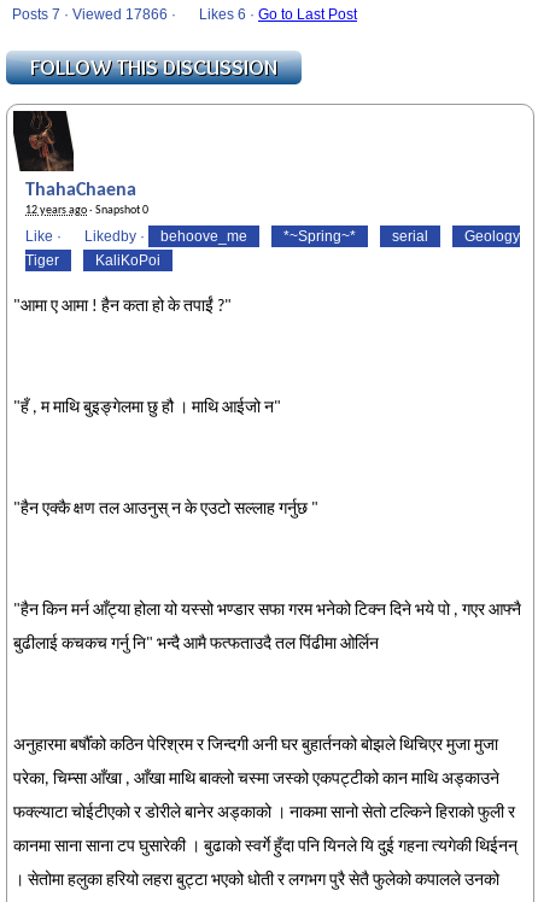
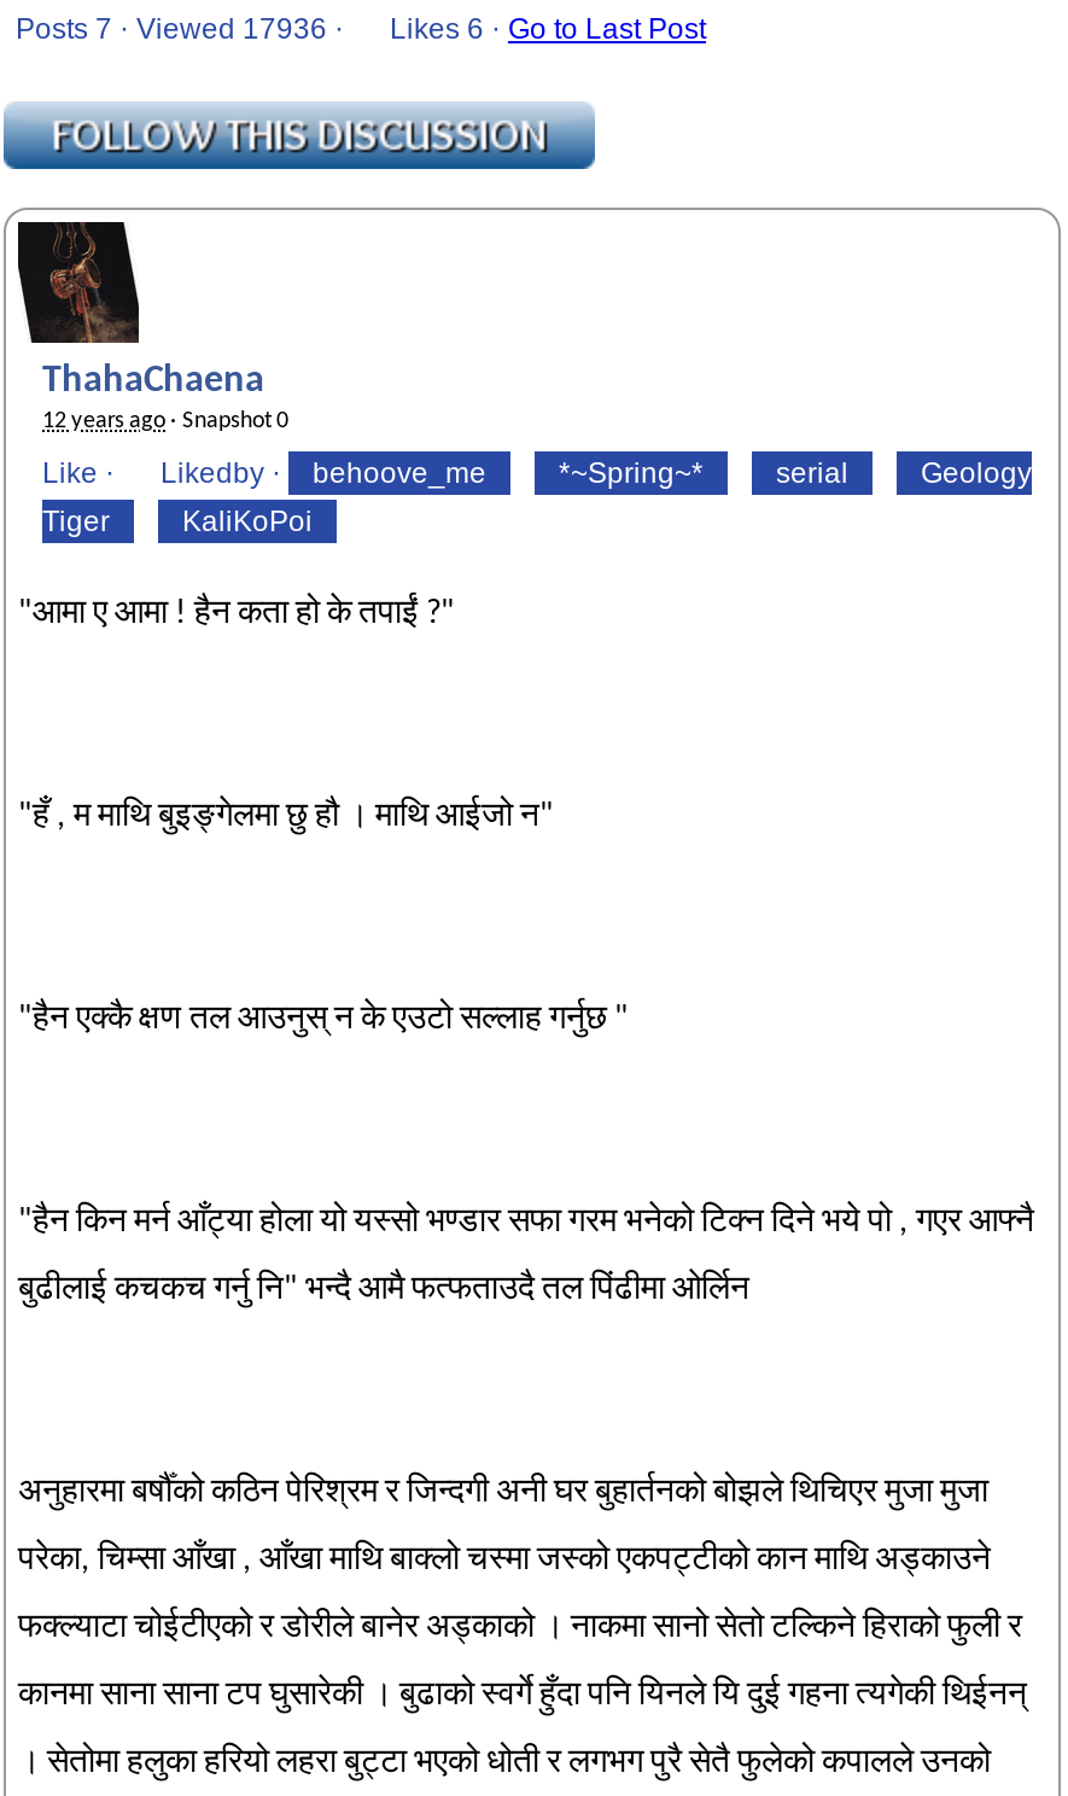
[12,6,357,23] Posts 7 · Viewed 17866 · Likes 6 · Go to Last Post -> [16,12,706,46] Posts 7 · Viewed 17936 · Likes 6 · Go to Last Post

